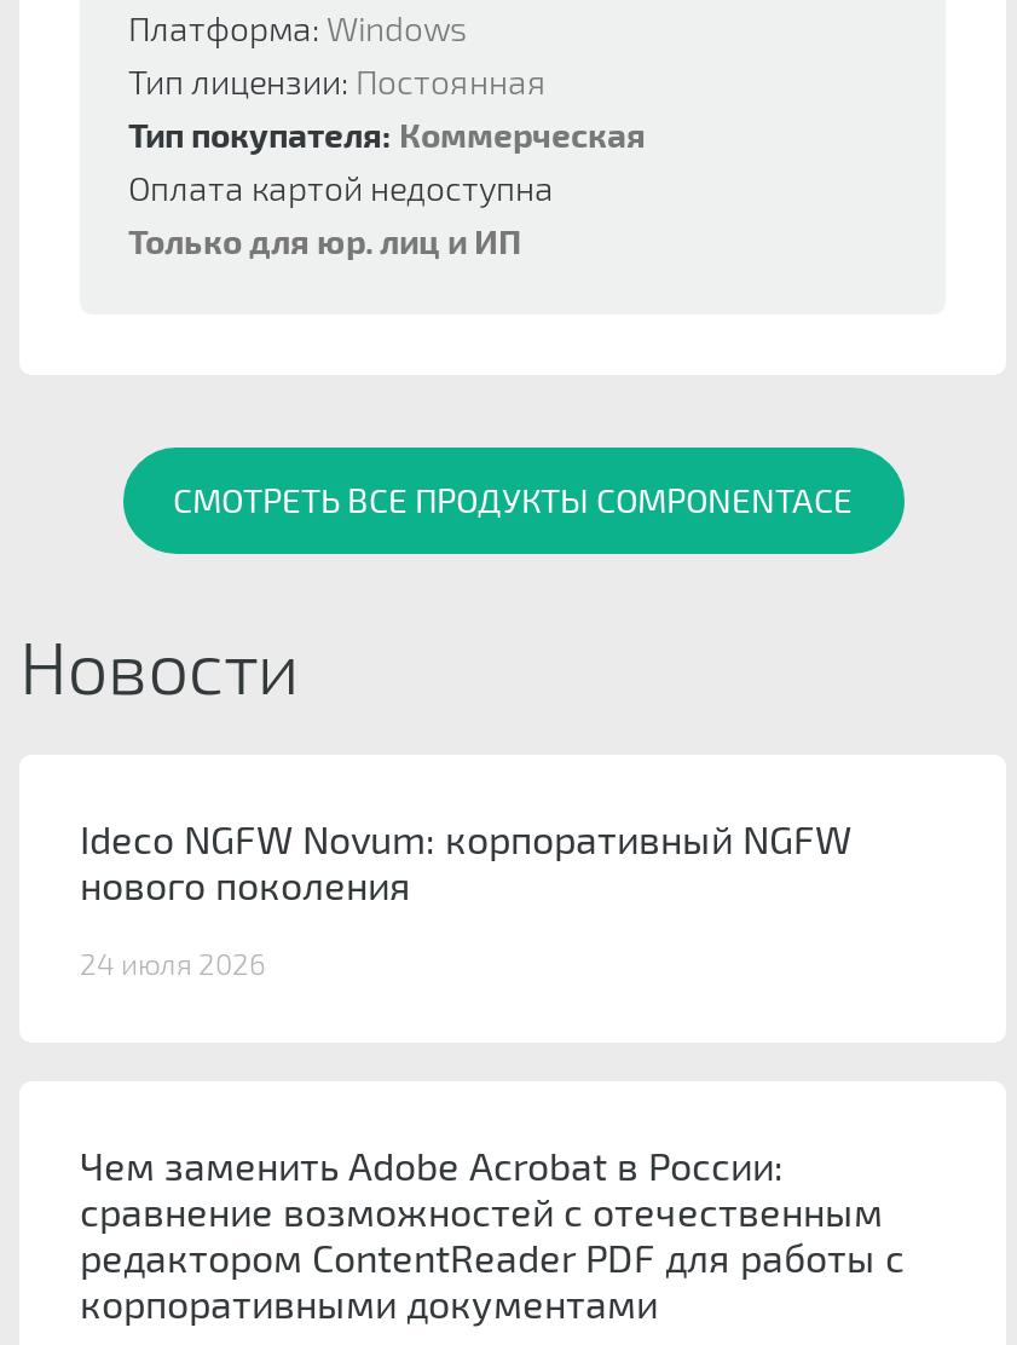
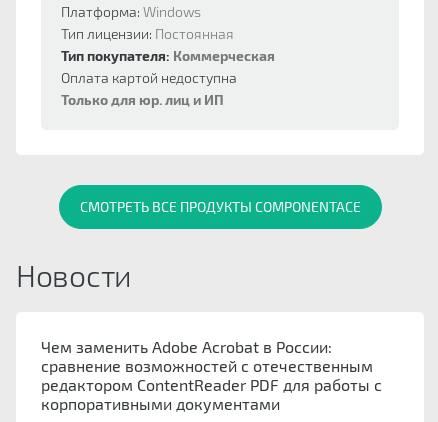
[80,815,851,980] Ideco NGFW Novum: корпоративный NGFW | нового поколения | 24 июля 2026 -> none

